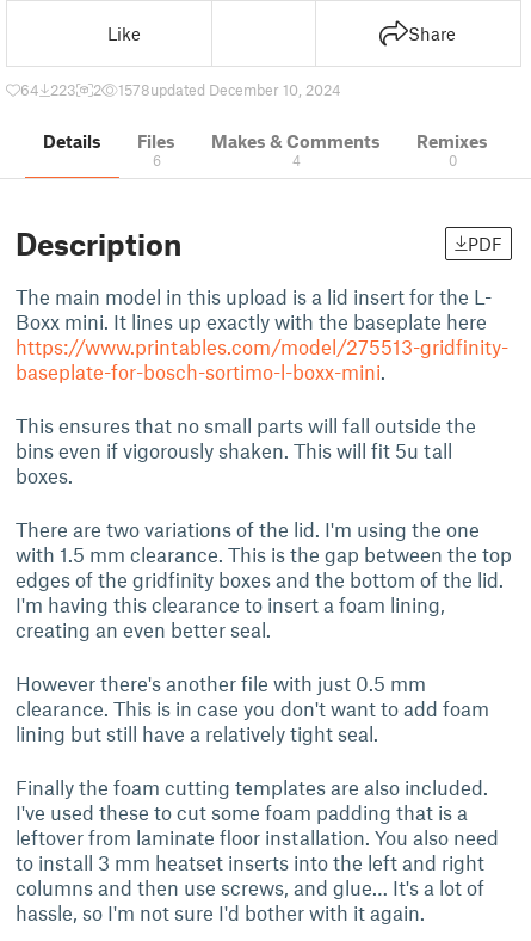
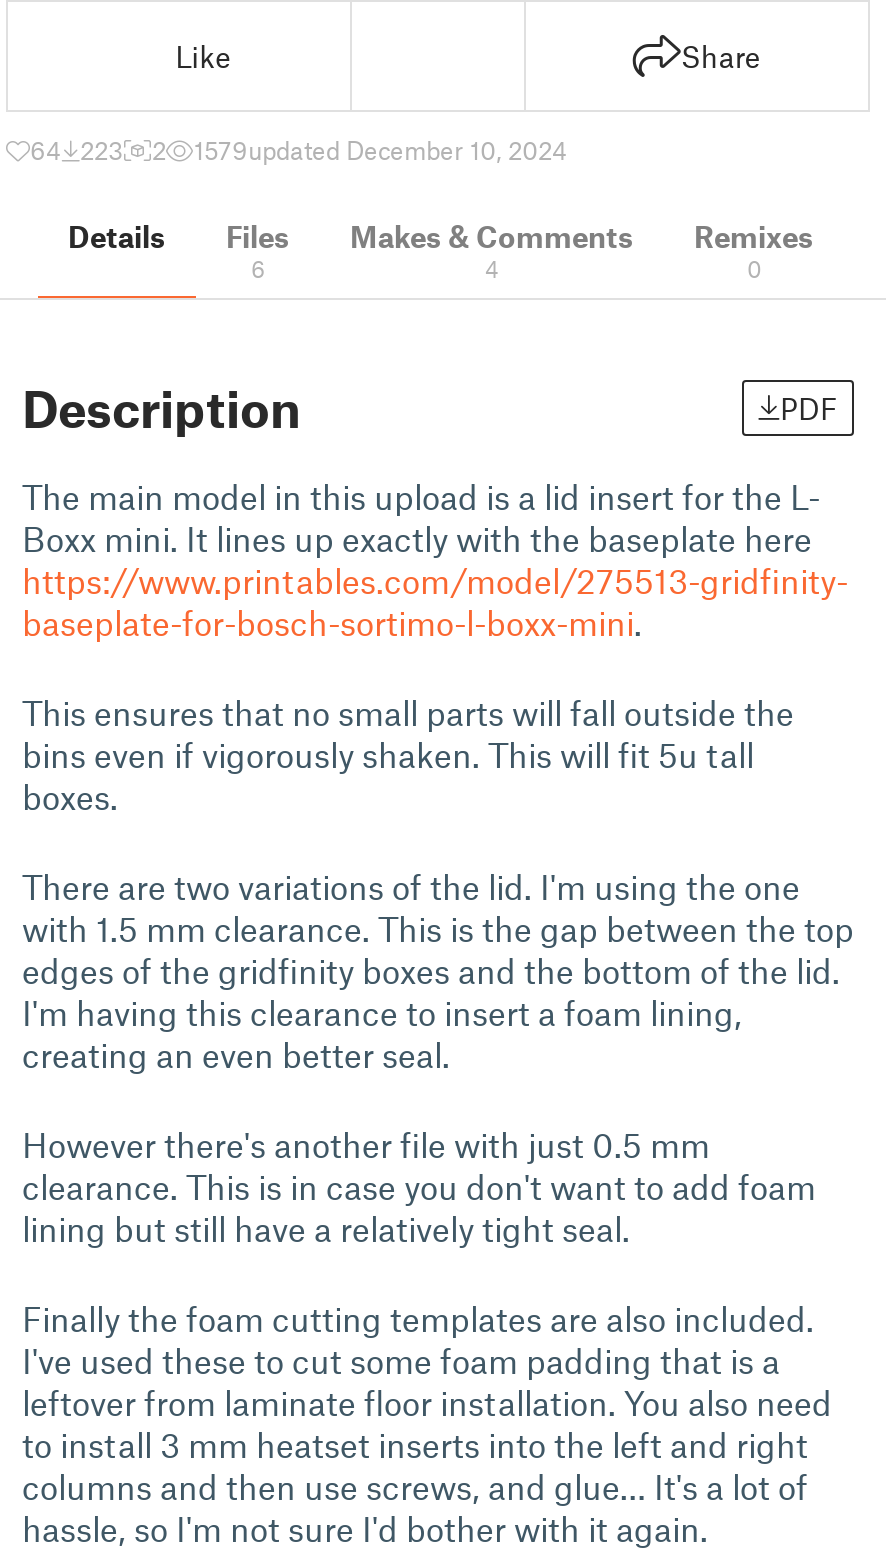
[118,80,341,99] 1578updated December 10, 2024 -> [194,134,568,166] 1579updated December 10, 2024

